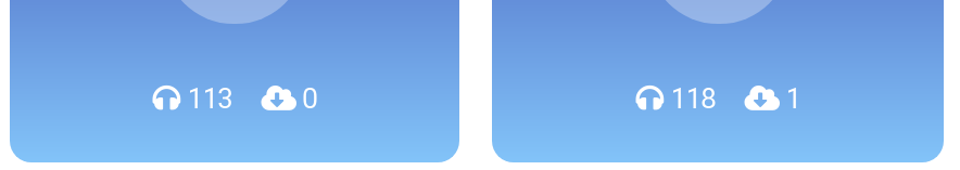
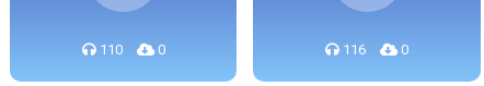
[181,82,318,115] 113 0 -> [96,41,165,58] 110 0
[664,82,716,115] 118 -> [340,41,366,58] 116
[779,82,801,115] 1 -> [398,41,409,58] 0

